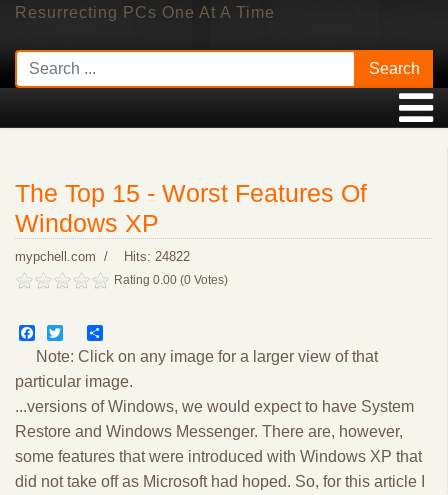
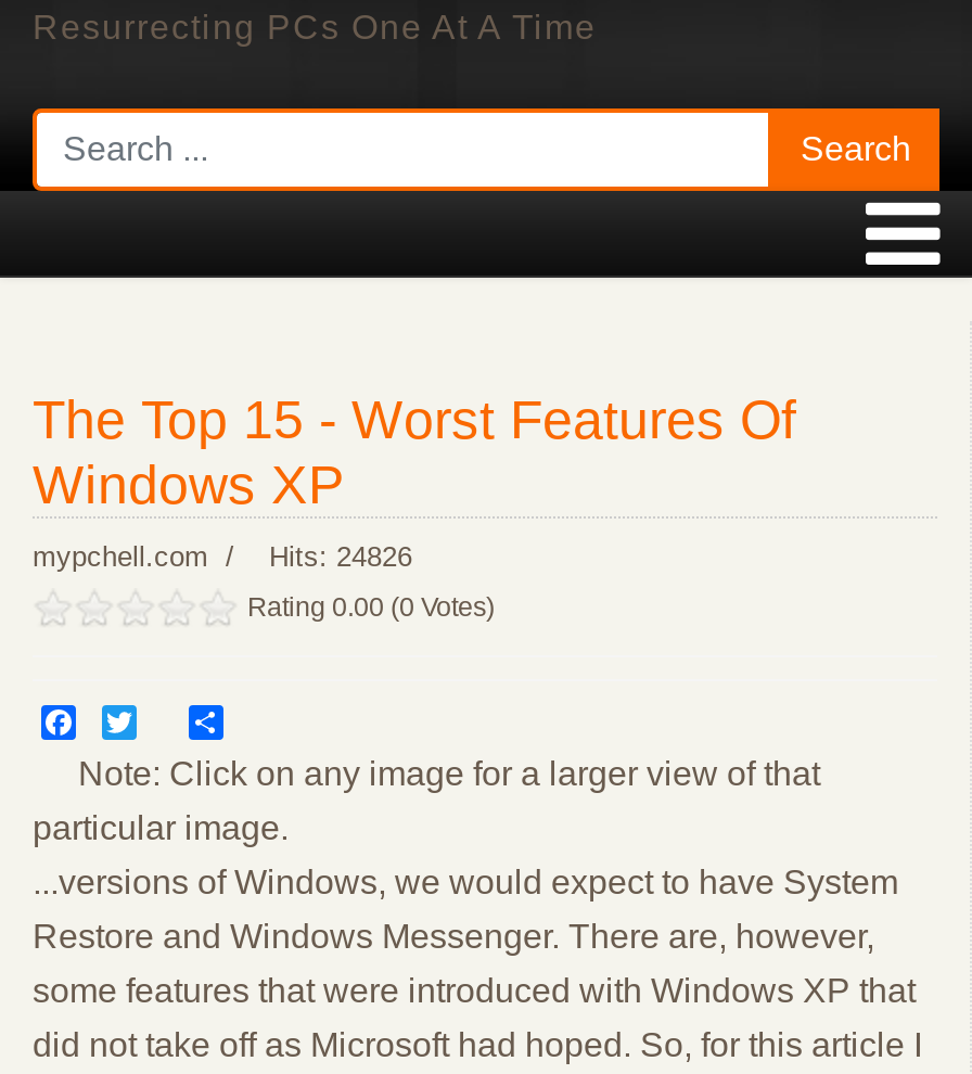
[15,249,190,264] mypchell.com Hits: 24822 -> [33,540,412,573] mypchell.com Hits: 24826

